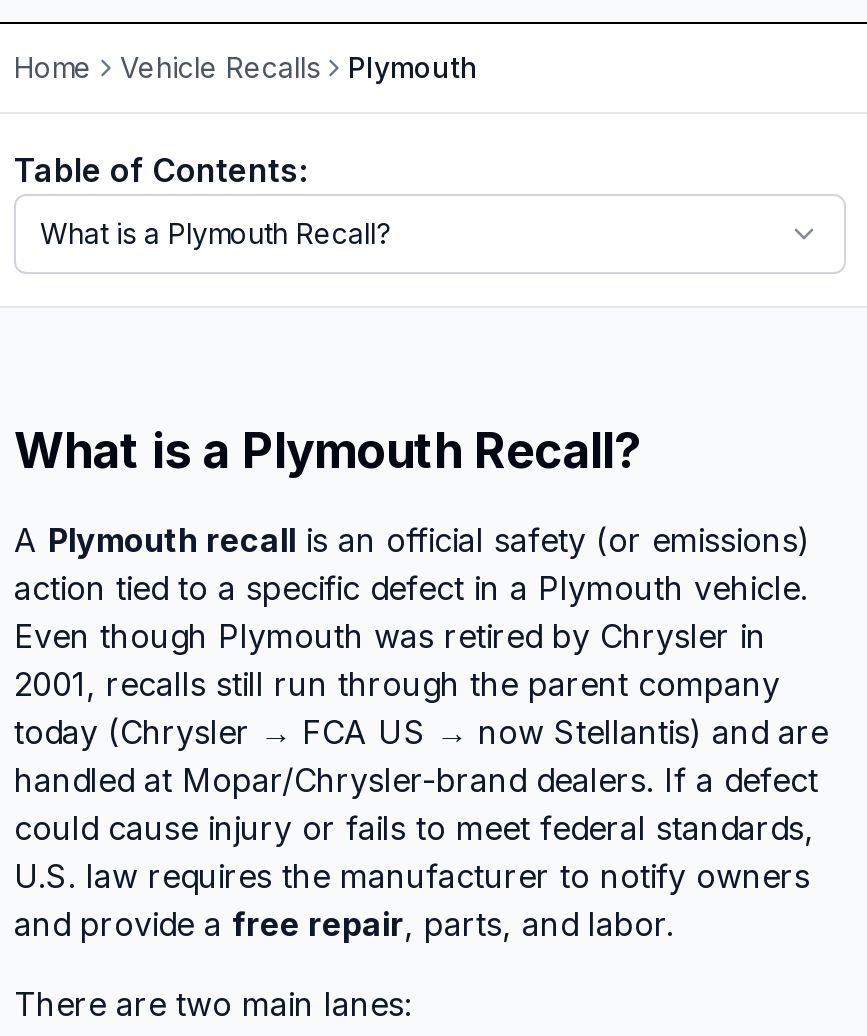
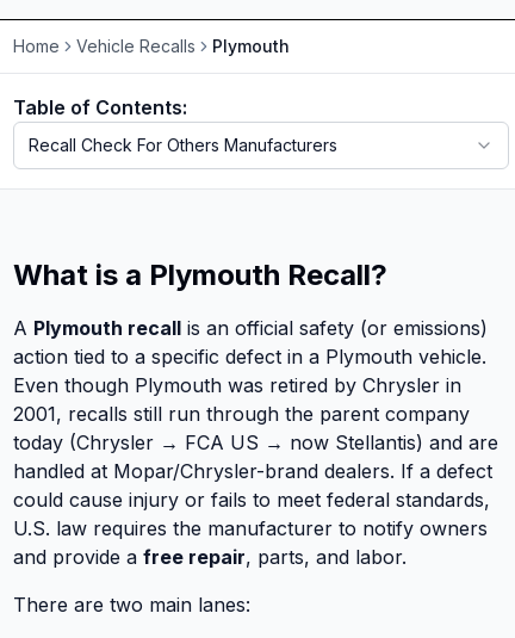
[40,216,390,250] What is a Plymouth Recall? -> [29,135,337,155] Recall Check For Others Manufacturers

